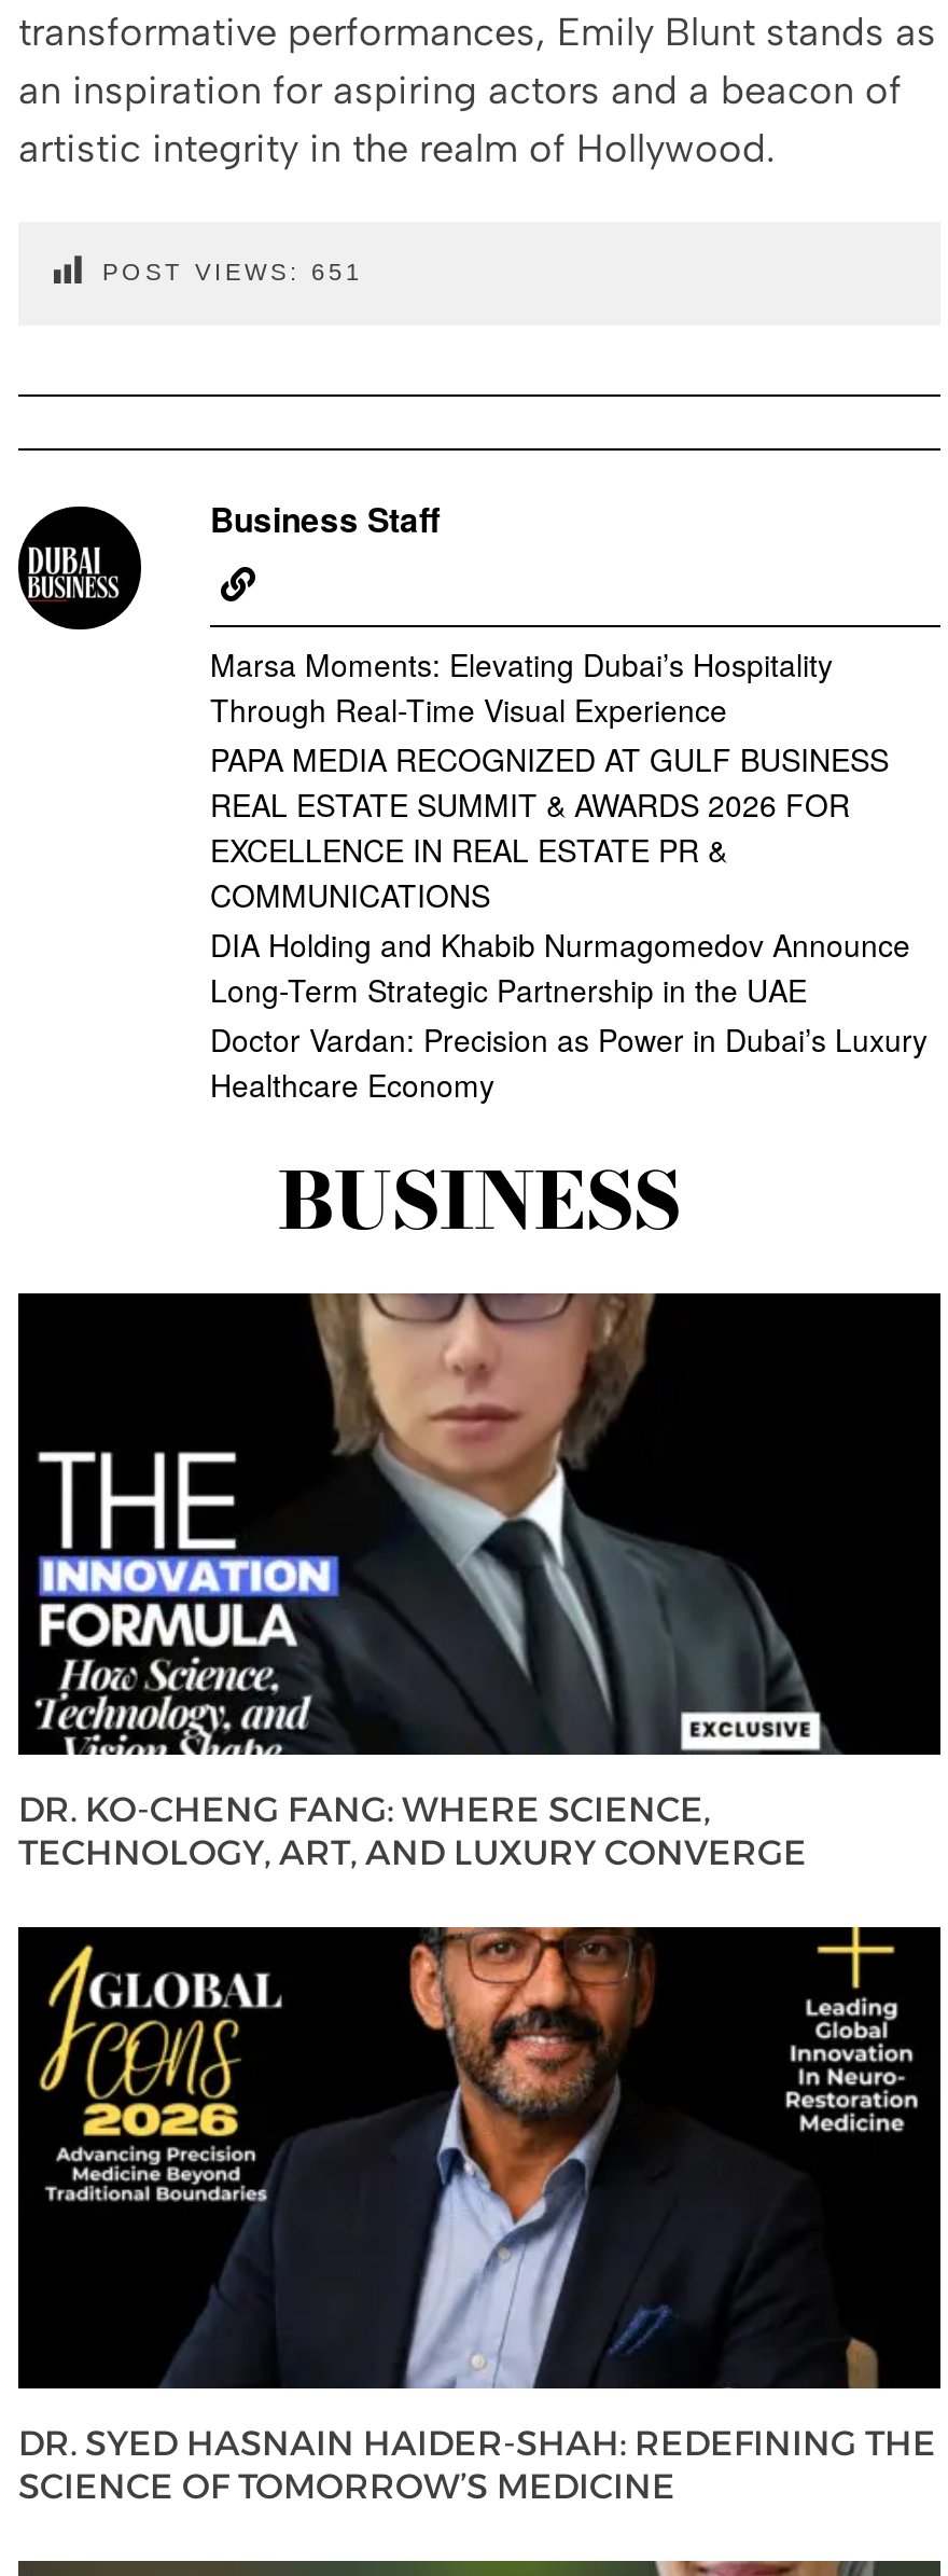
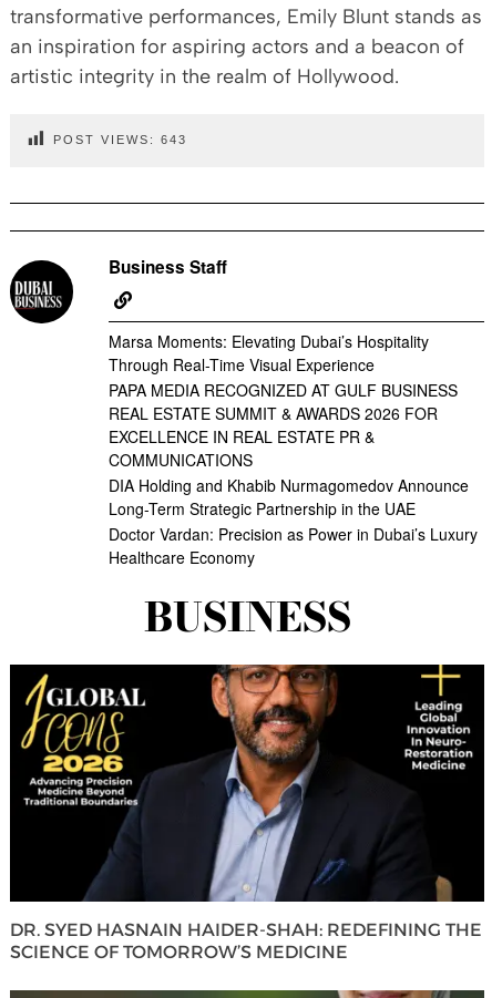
[102,259,363,285] POST VIEWS: 651 -> [53,133,187,146] POST VIEWS: 643
[18,1291,917,1874] [image] | DR. KO-CHENG FANG: WHERE SCIENCE, | TECHNOLOGY, ART, AND LUXURY CONVERGE -> none

